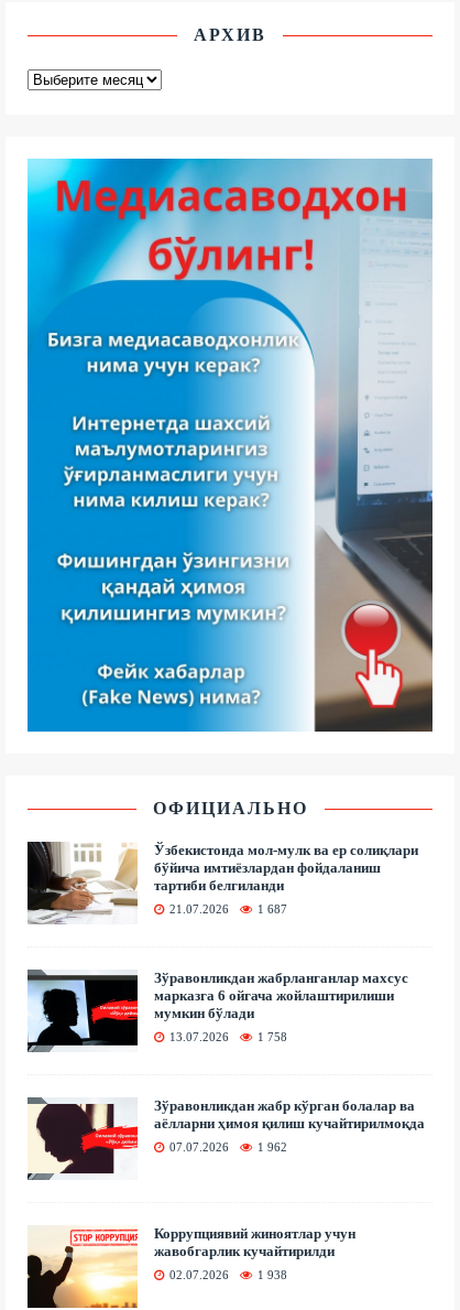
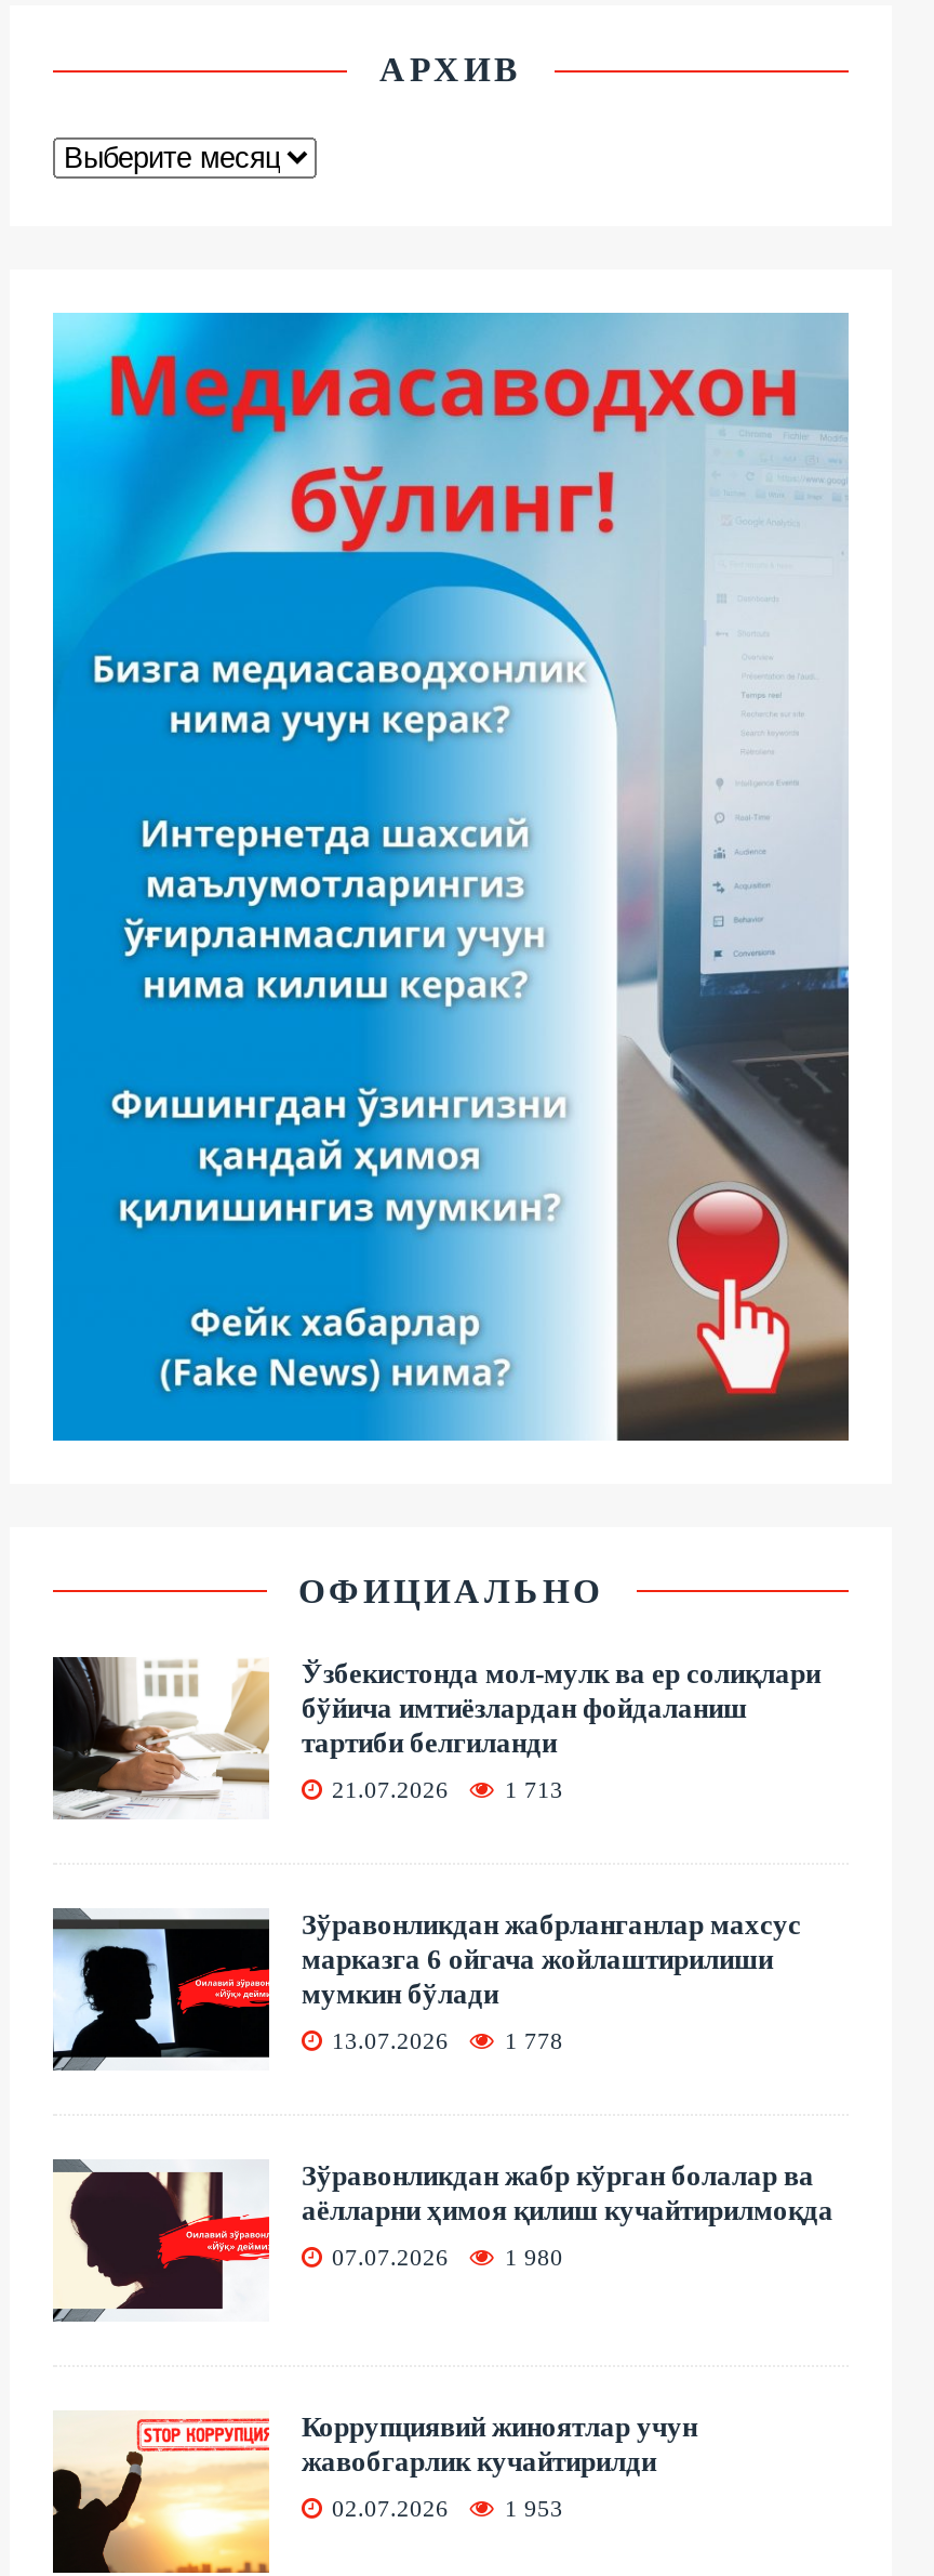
[258,903,287,916] 1 687 -> [505,1776,563,1802] 1 713
[258,1031,287,1044] 1 758 -> [505,2027,563,2053] 1 778
[258,1141,287,1154] 1 962 -> [505,2244,563,2270] 1 980
[258,1269,287,1282] 1 938 -> [505,2495,563,2521] 1 953

